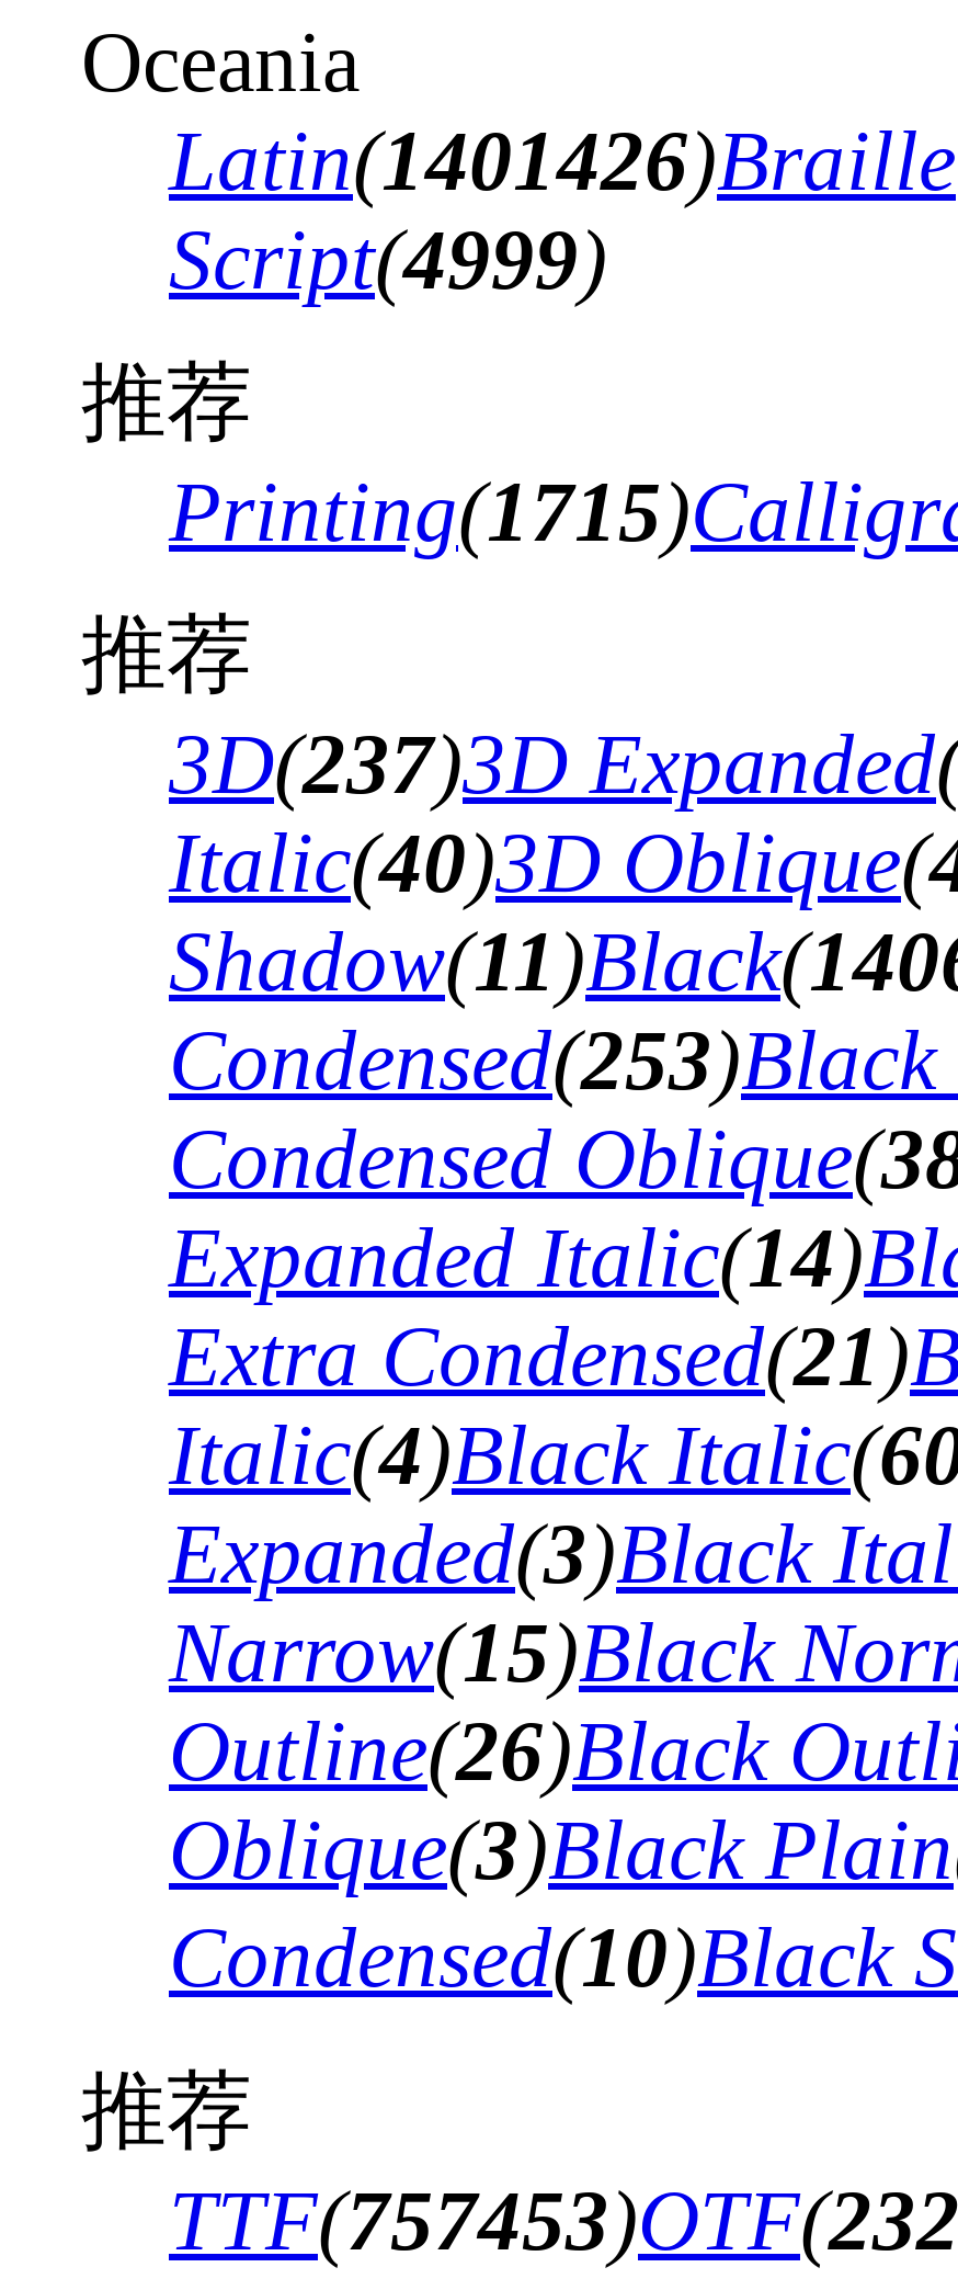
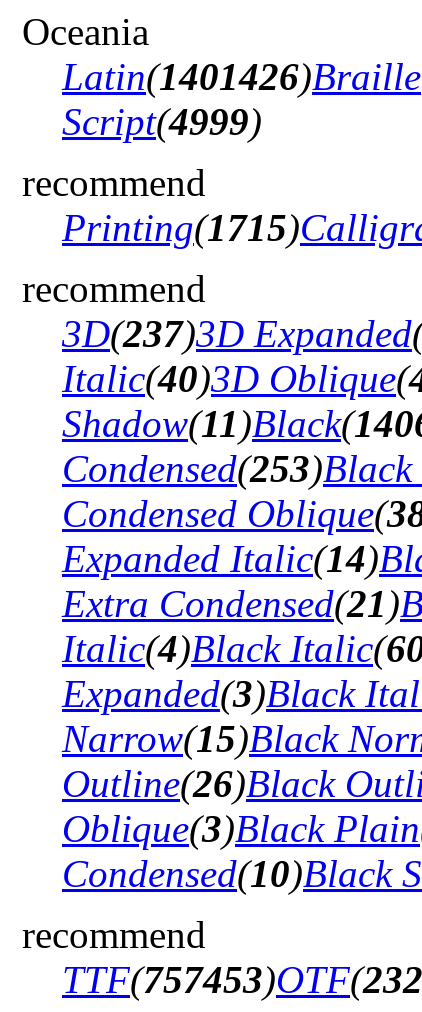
[81,354,252,449] 推荐 -> [22,161,206,204] recommend
[81,606,252,701] 推荐 -> [22,267,206,310] recommend
[81,2063,252,2157] 推荐 -> [22,913,206,956] recommend

